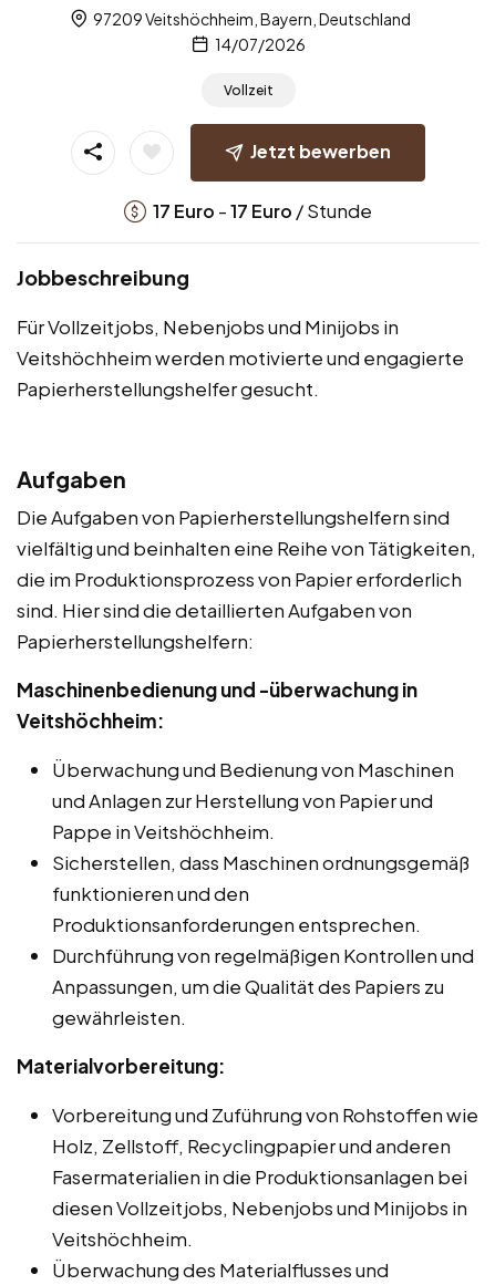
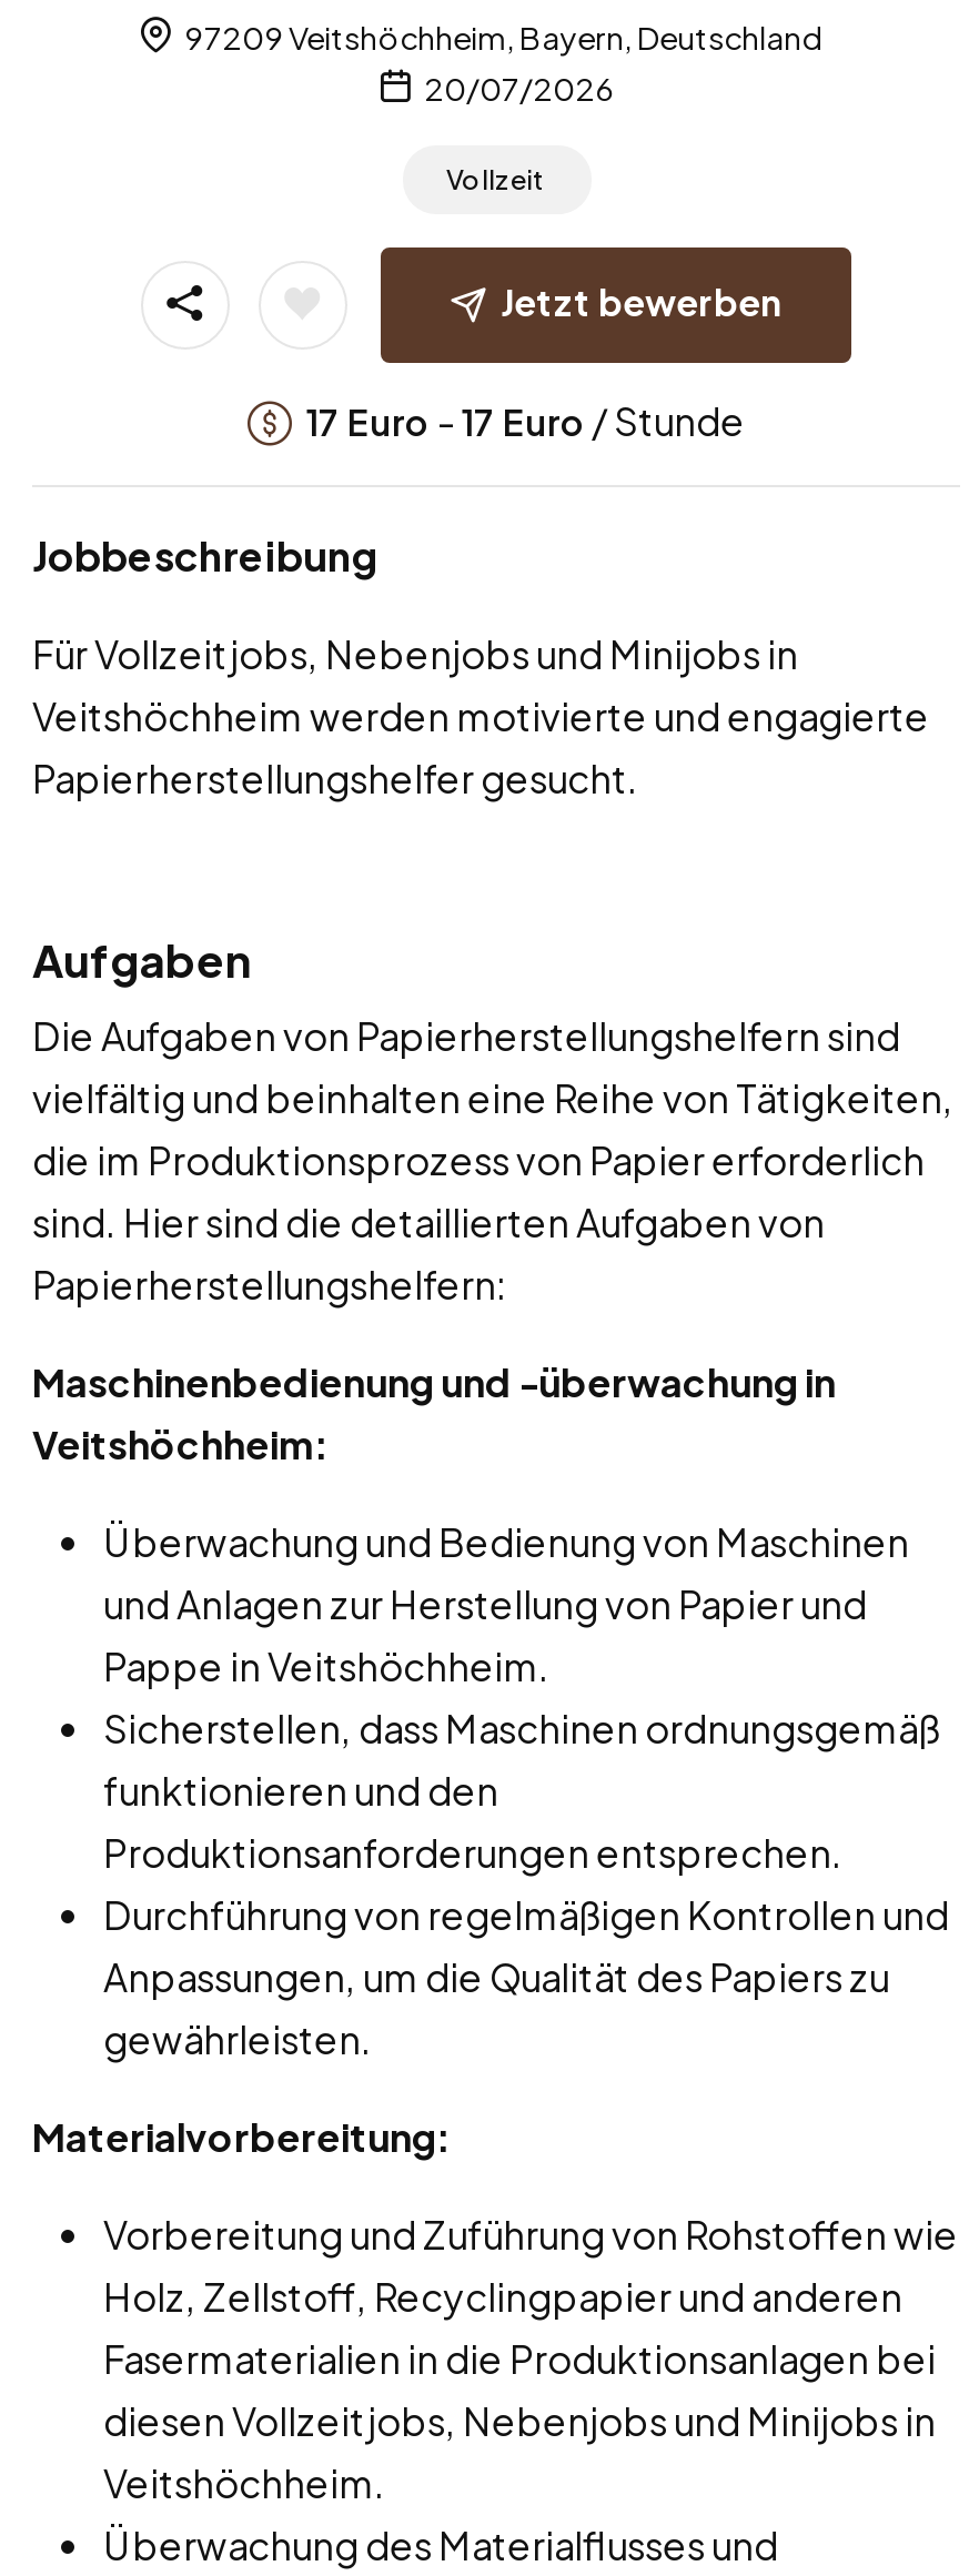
[212,35,305,55] 14/07/2026 -> [420,68,615,108] 20/07/2026

